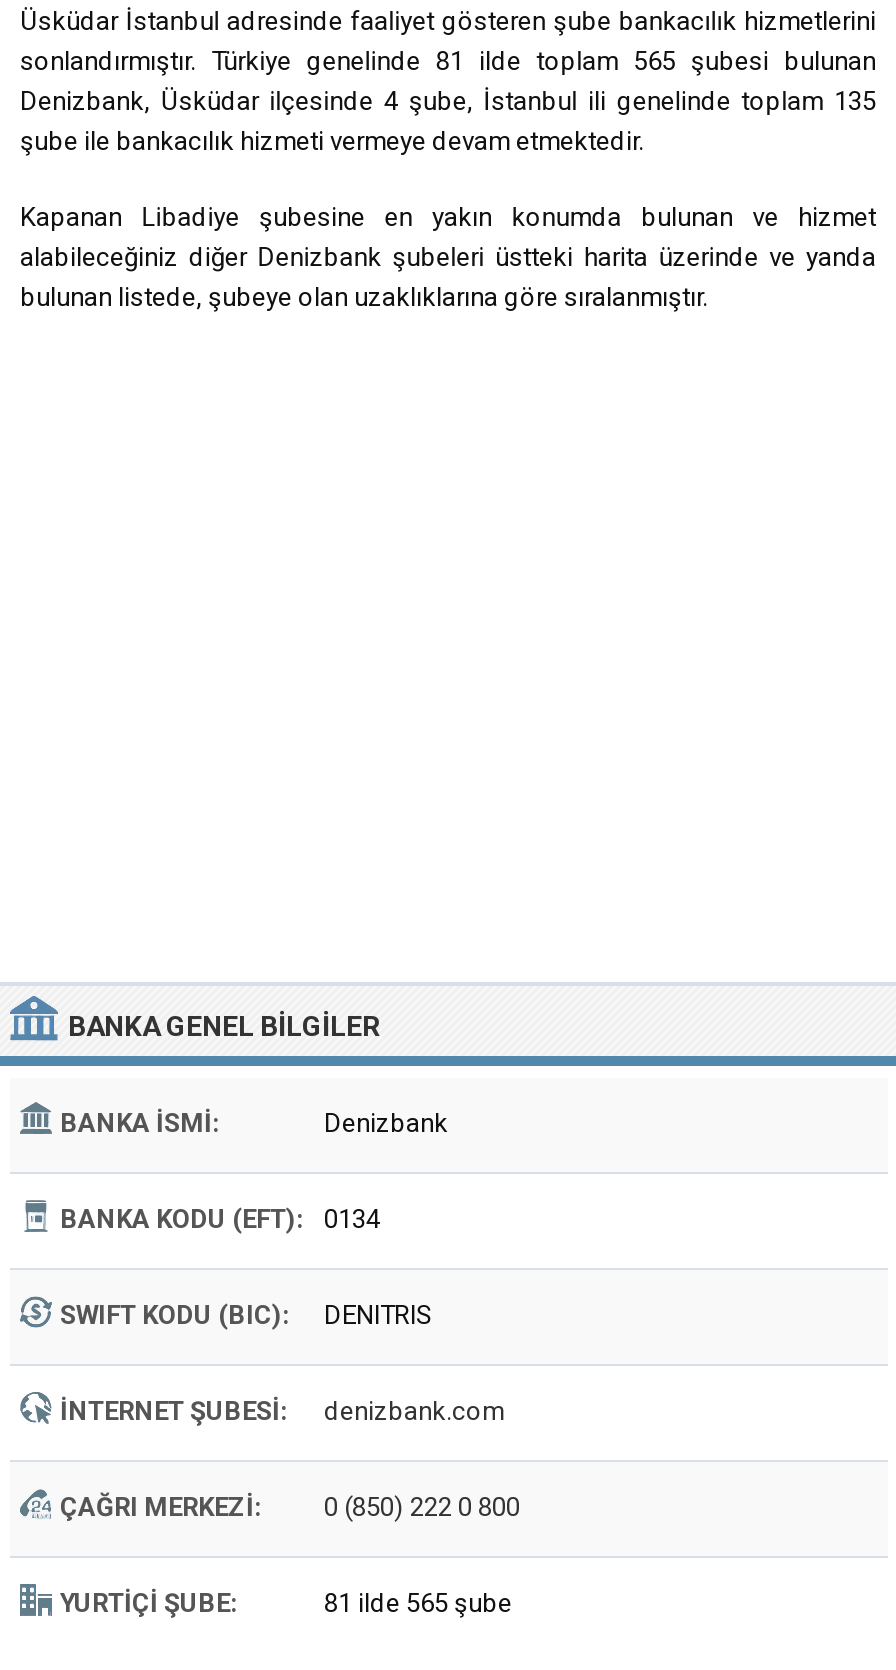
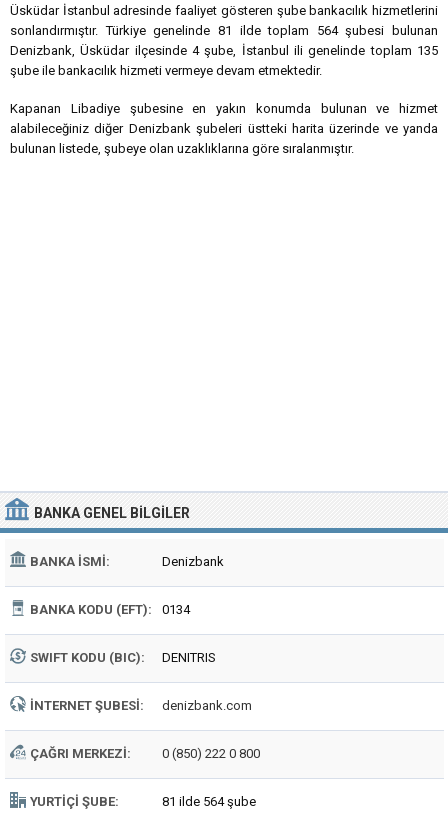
[20,46,876,76] sonlandırmıştır. Türkiye genelinde 81 ilde toplam 565 şubesi bulunan -> [10,23,438,38] sonlandırmıştır. Türkiye genelinde 81 ilde toplam 564 şubesi bulunan
[324,1588,512,1618] 81 ilde 565 şube -> [162,794,256,809] 81 ilde 564 şube

